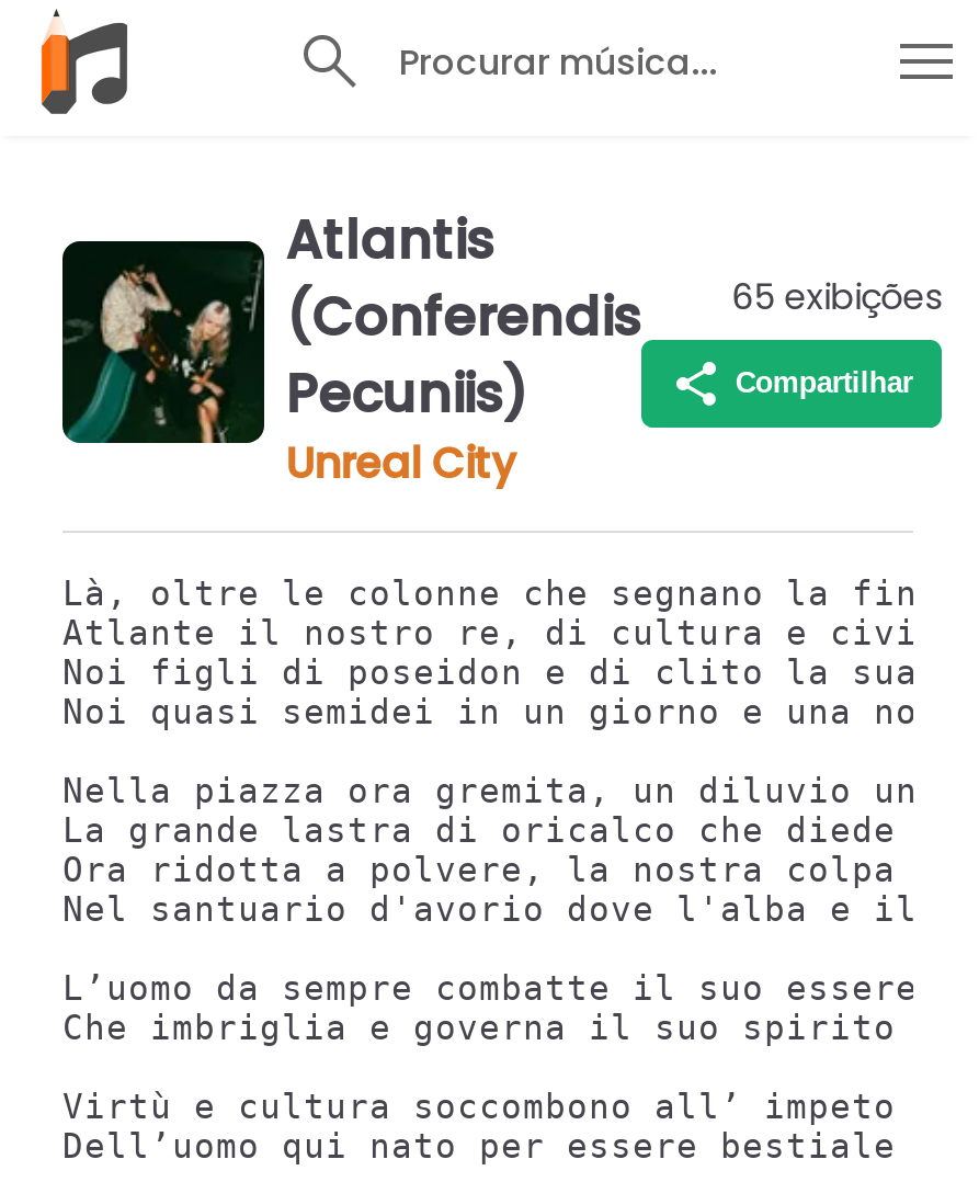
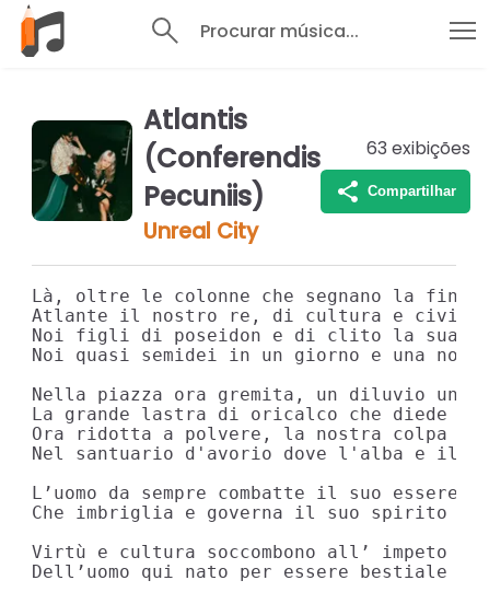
[285,272,942,353] (Conferendis 65 exibições -> [143,136,471,176] (Conferendis 63 exibições

